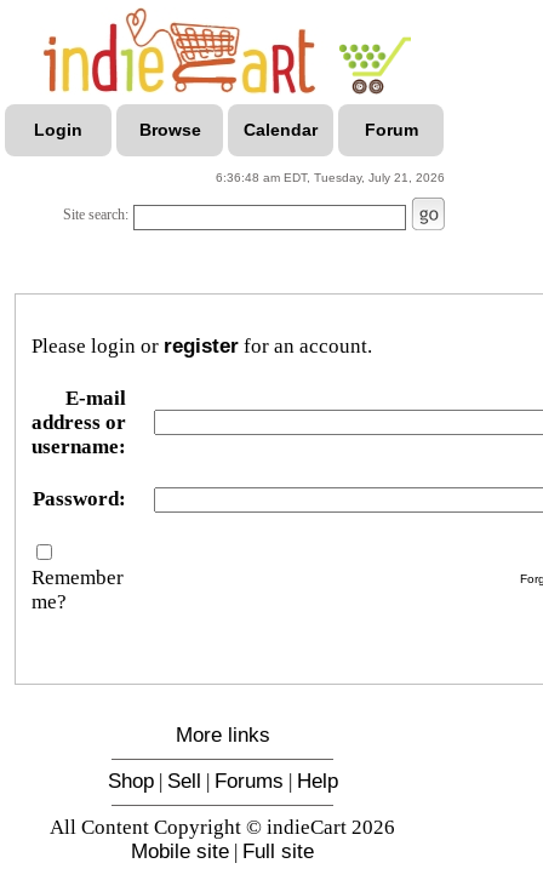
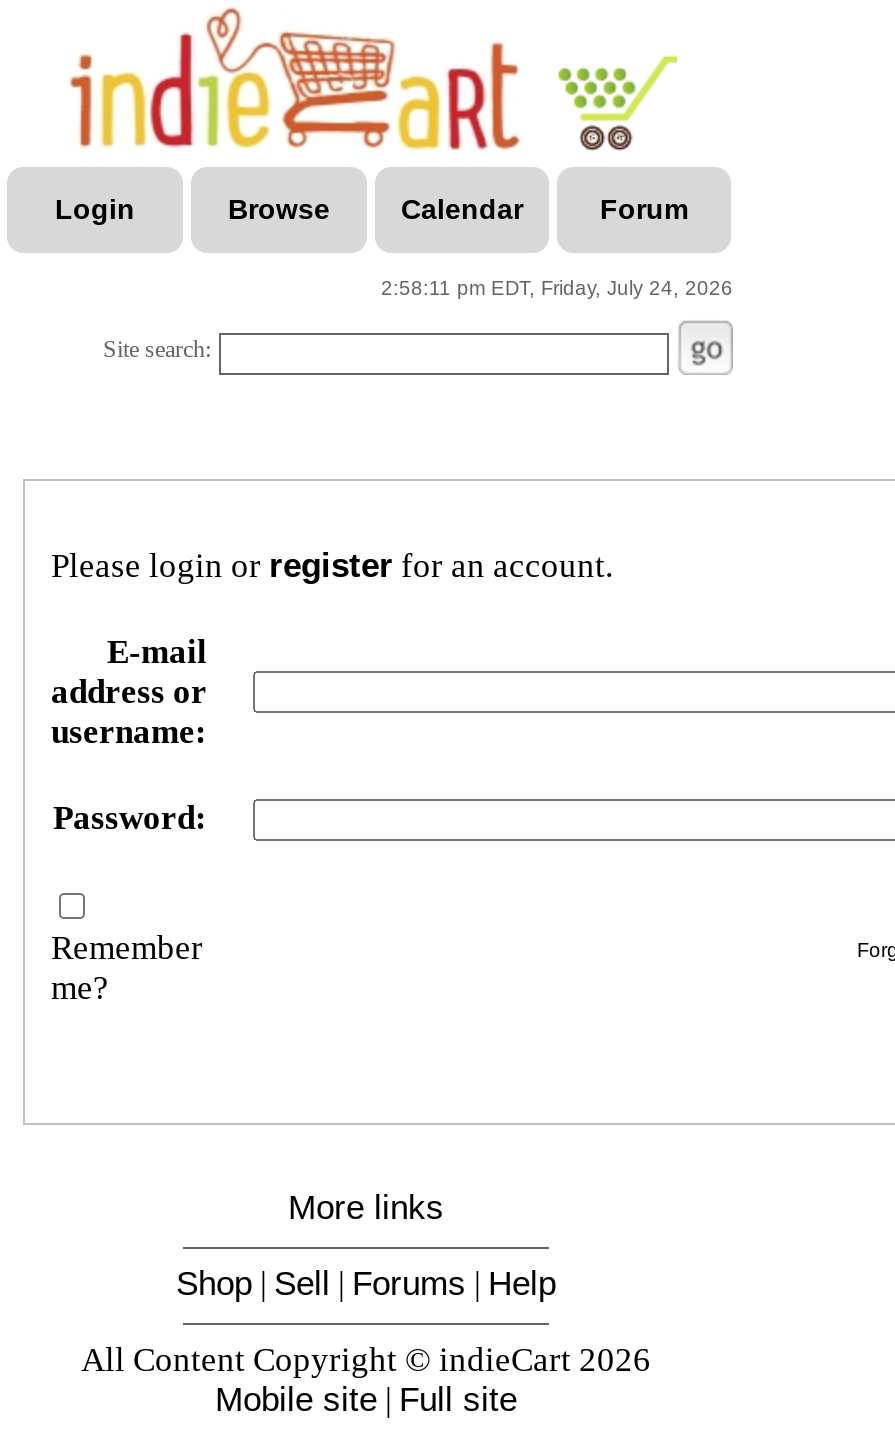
[216,171,445,184] 6:36:48 am EDT, Tuesday, July 21, 2026 -> [381,277,733,299] 2:58:11 pm EDT, Friday, July 24, 2026

